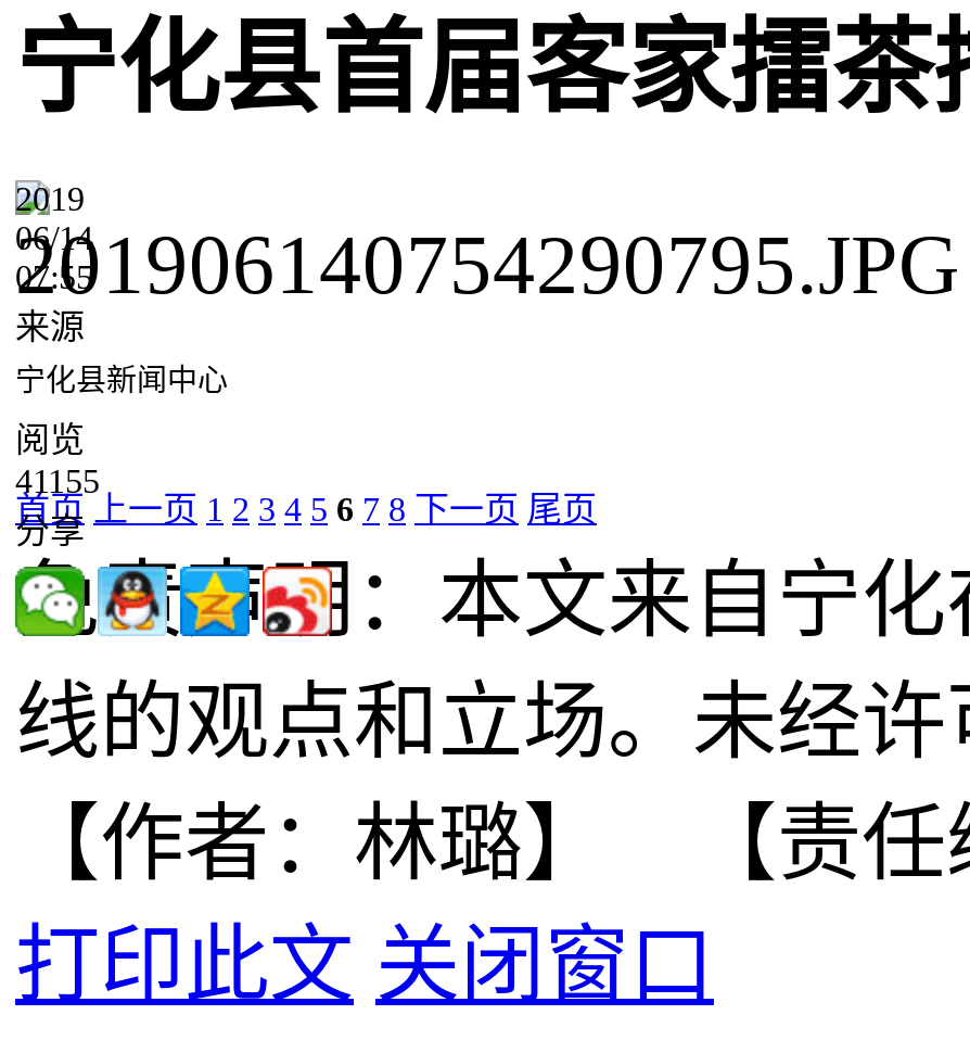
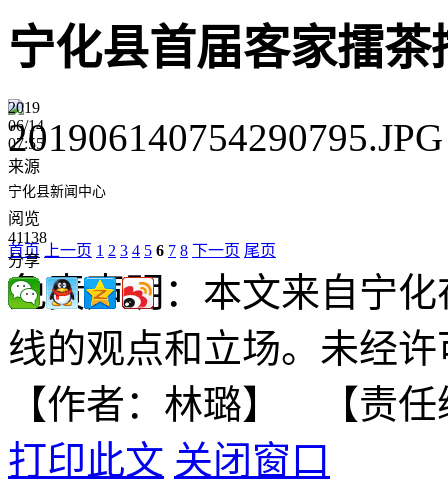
[15,463,100,500] 41155 -> [8,229,47,246] 41138

